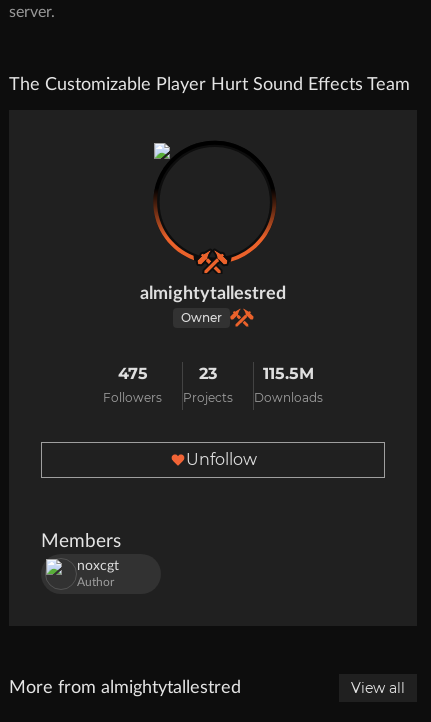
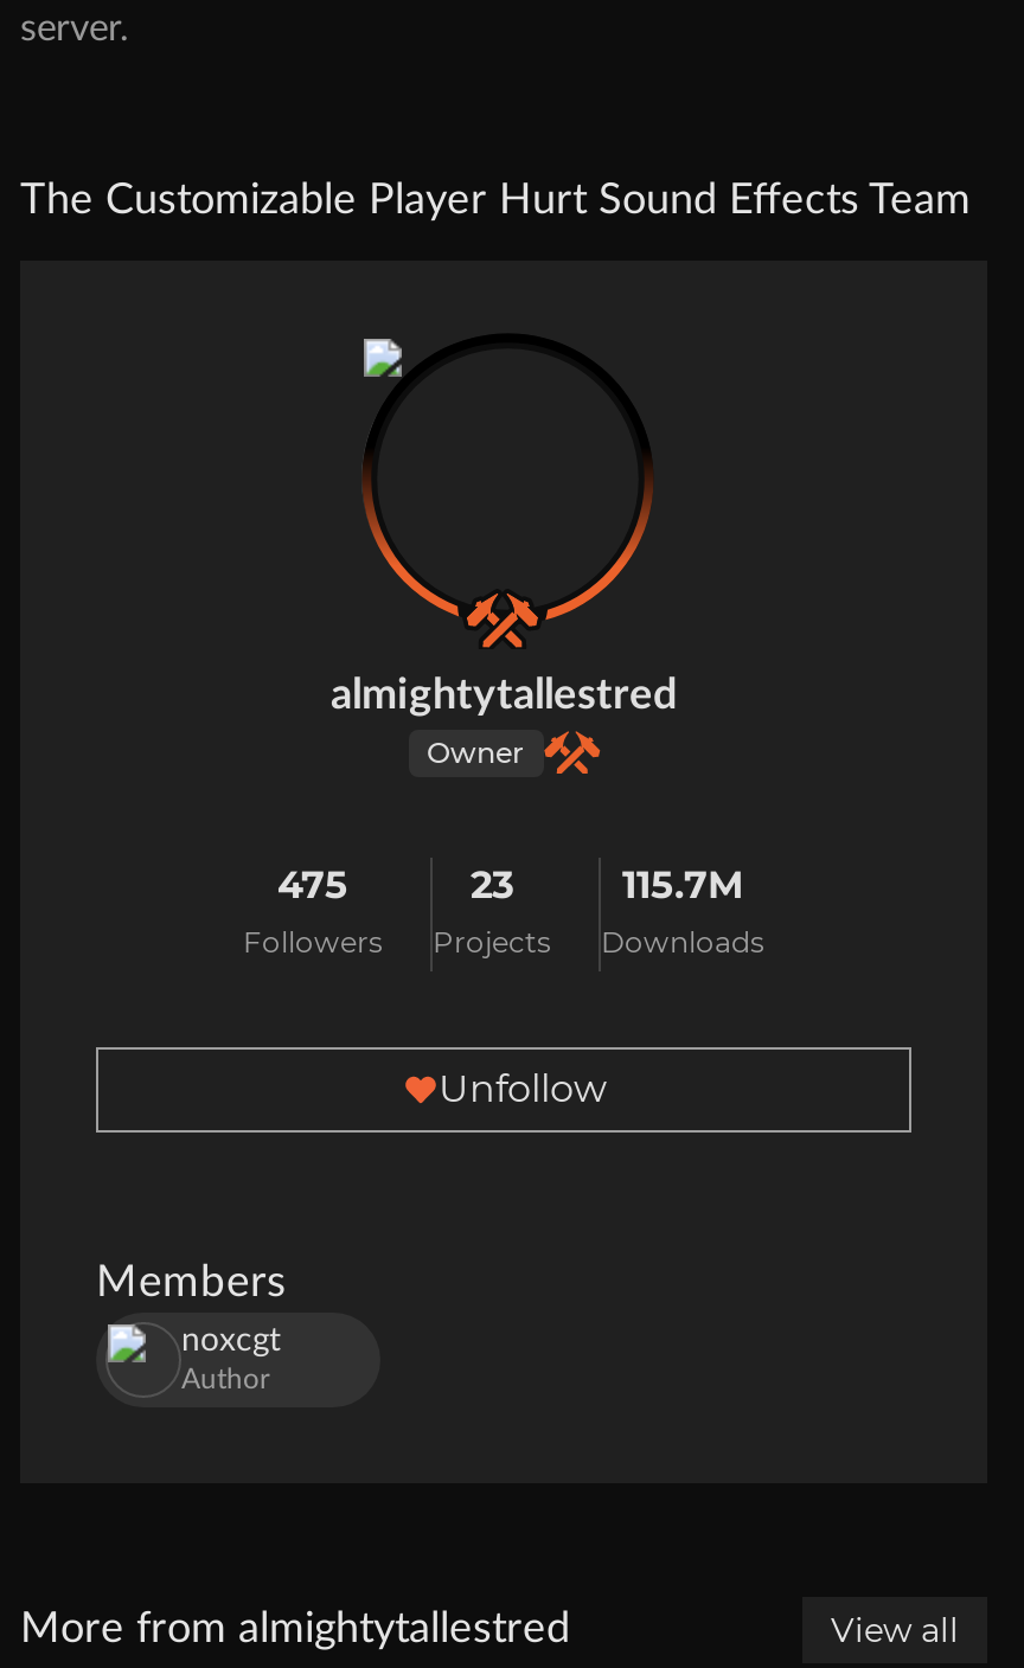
[263,364,314,383] 115.5M -> [622,862,743,907] 115.7M

